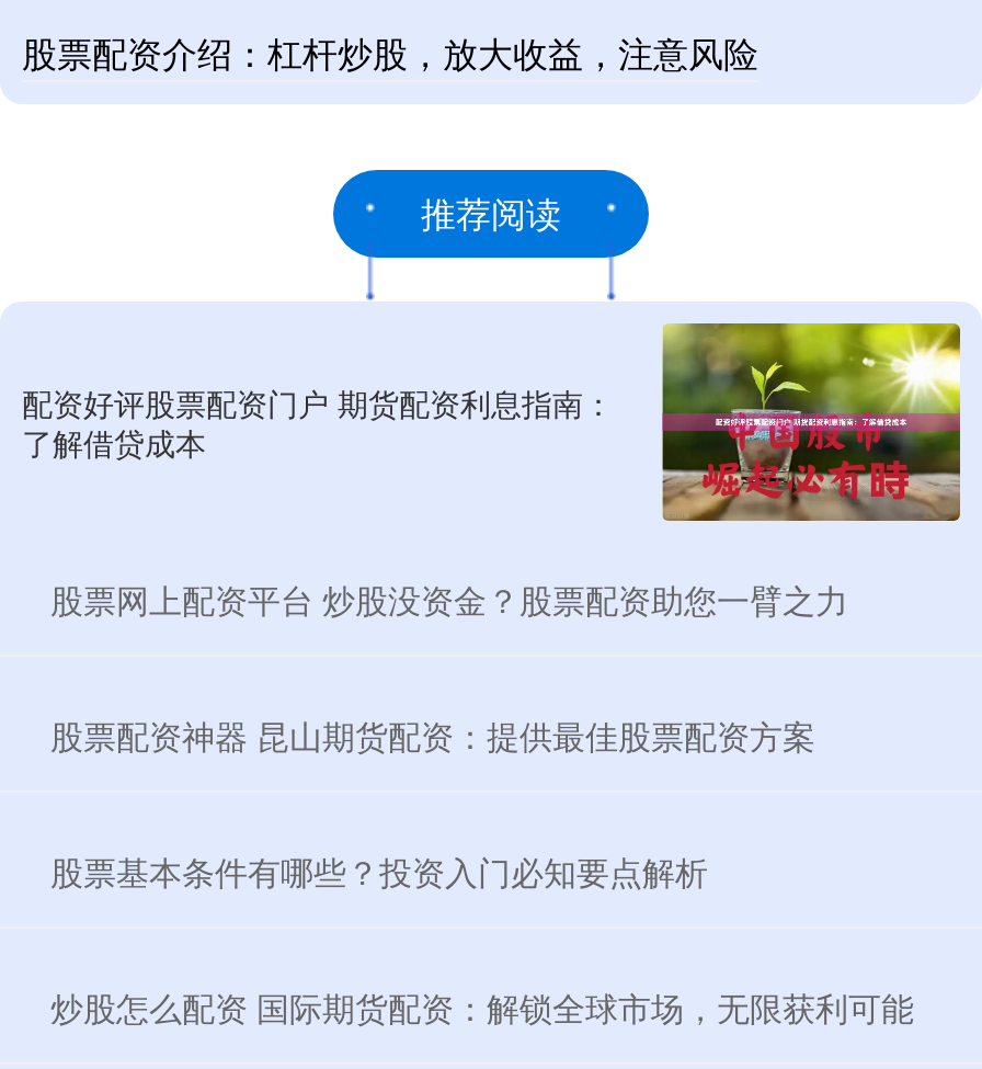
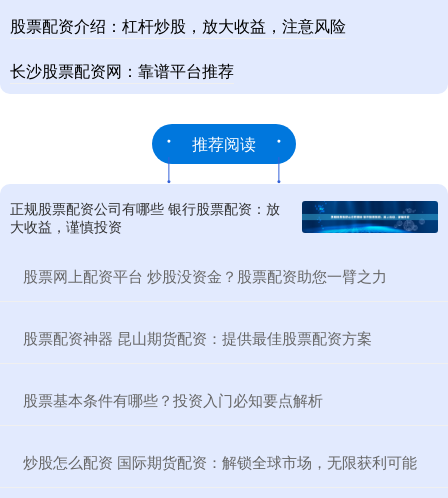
none -> [10,59,234,82] 长沙股票配资网：靠谱平台推荐
moved [421,188,561,238] -> [192,132,256,155]: 推荐阅读
[22,321,962,523] [image] | 配资好评股票配资门户 期货配资利息指南： | 了解借贷成本 -> [10,194,439,240] [image] | 正规股票配资公司有哪些 银行股票配资：放 | 大收益，谨慎投资

